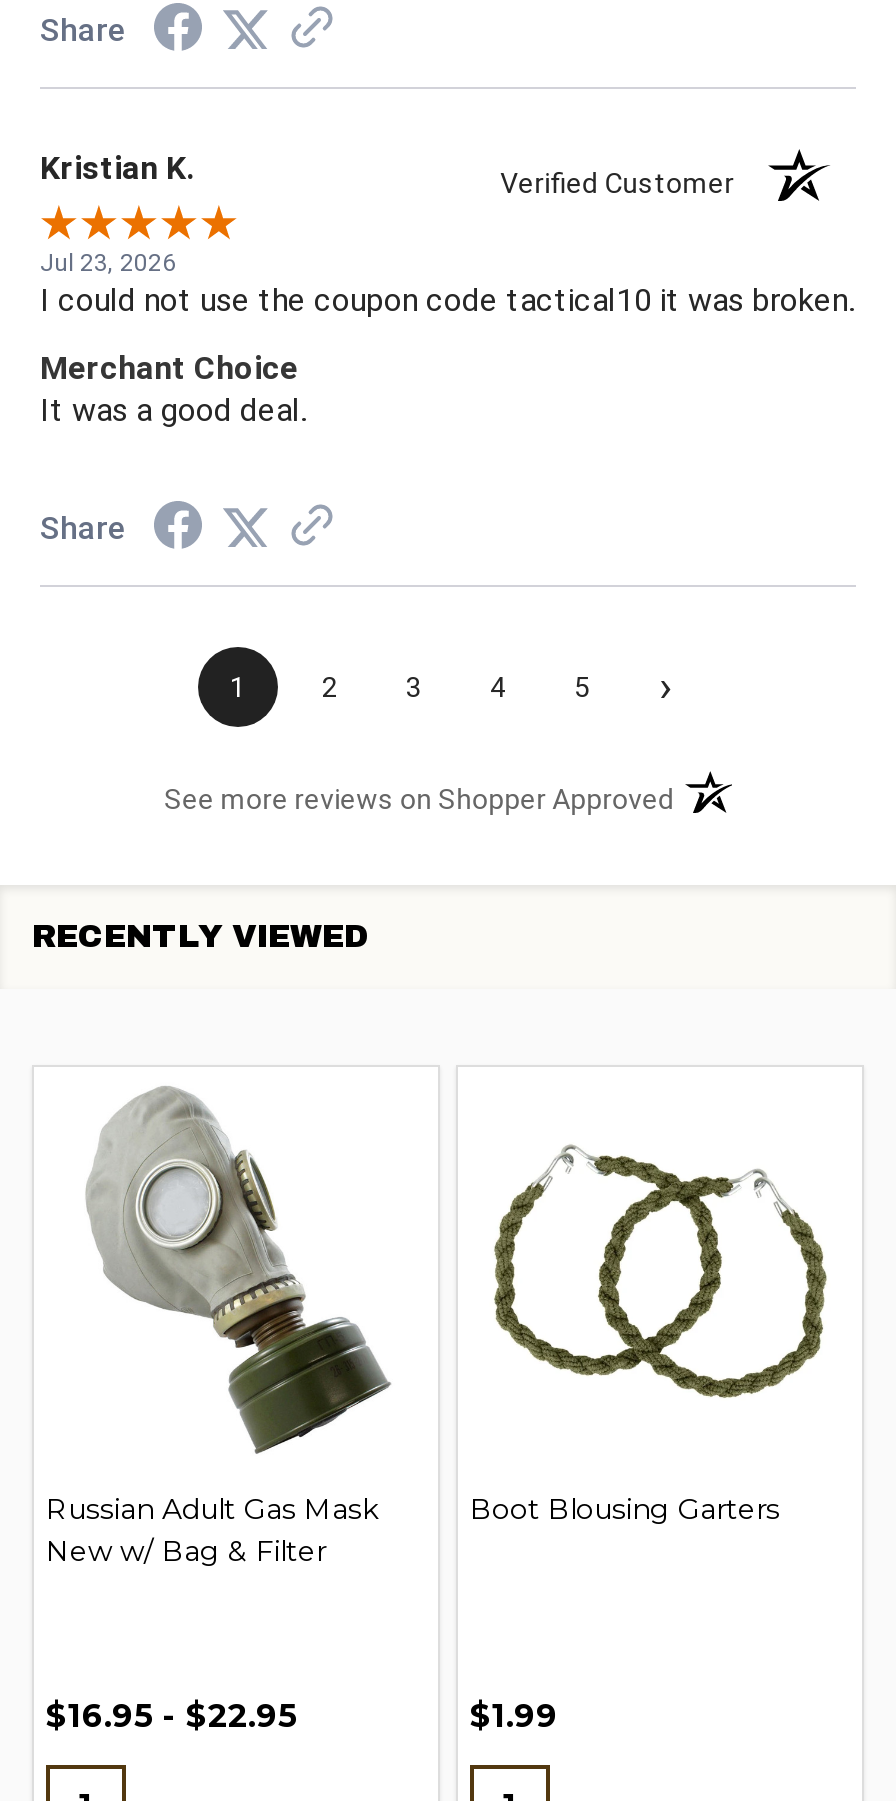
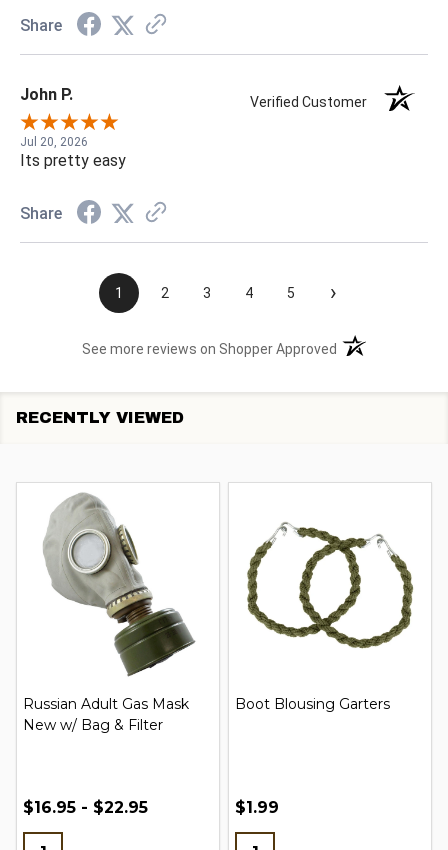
[40,149,194,187] Kristian K. -> [20,85,73,104] John P.
[40,249,854,429] Jul 23, 2026 | I could not use the coupon code tactical10 it was broken. | Merchant Choice | It was a good deal. -> [20,135,126,170] Jul 20, 2026 | Its pretty easy

